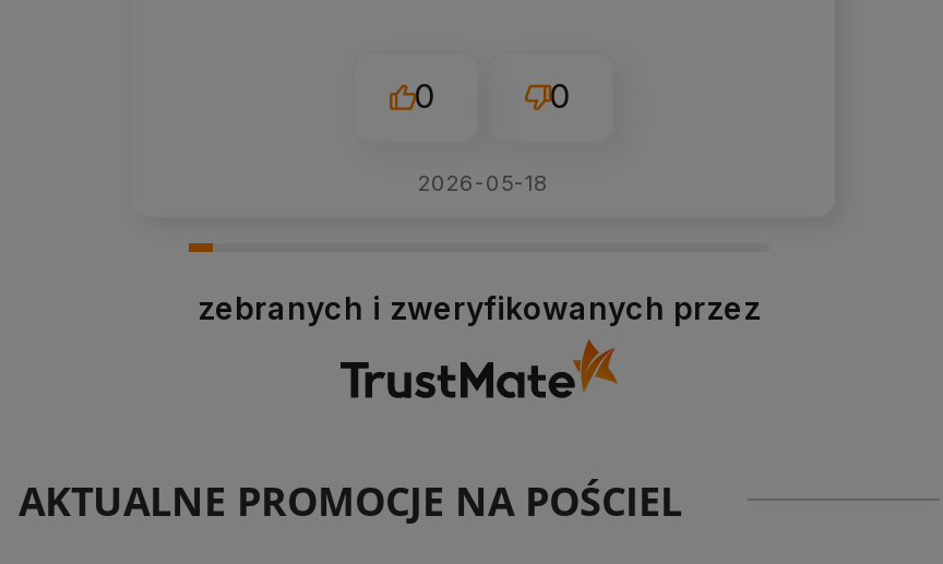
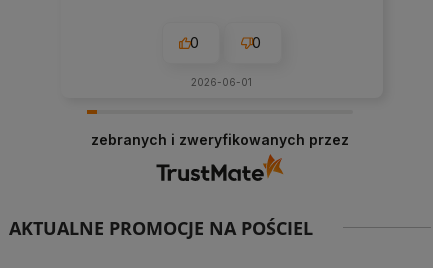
[418,170,549,196] 2026-05-18 -> [191,76,252,88] 2026-06-01

